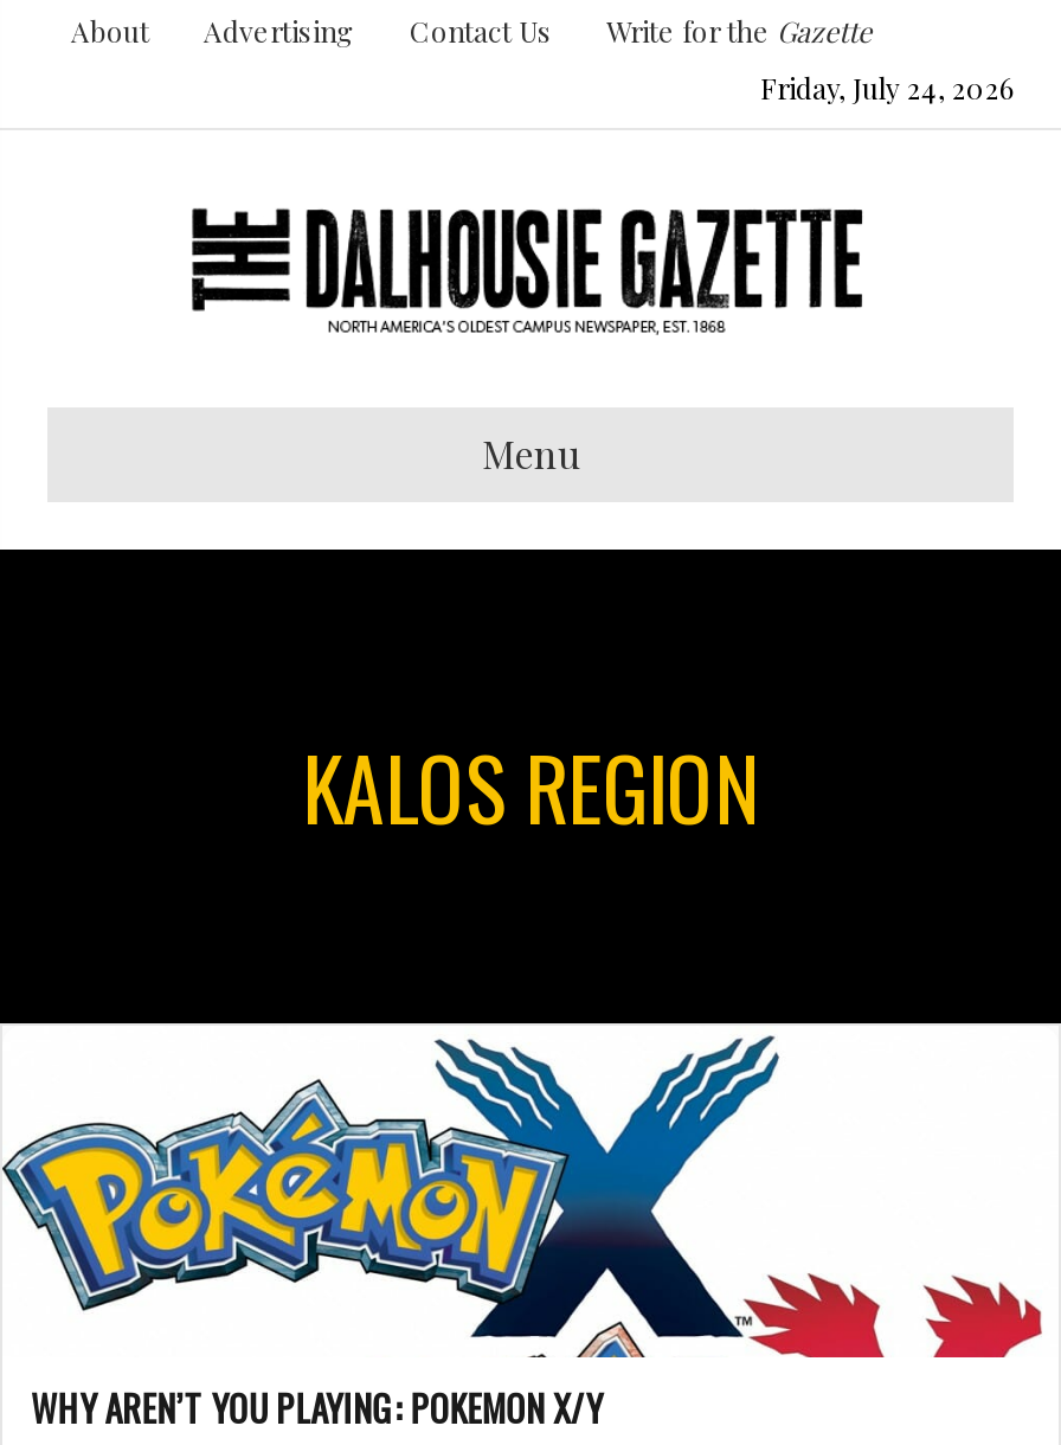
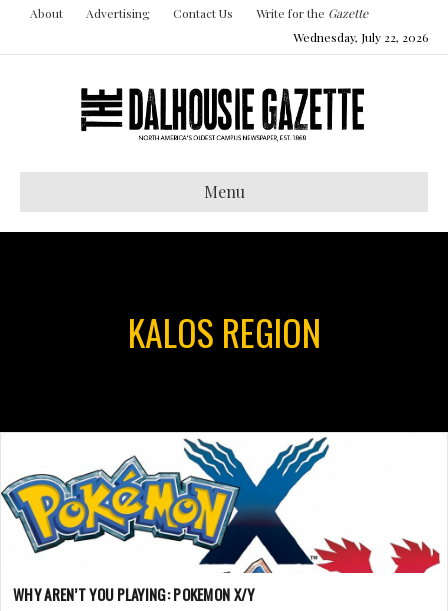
[760,69,1014,107] Friday, July 24, 2026 -> [293,29,428,45] Wednesday, July 22, 2026

